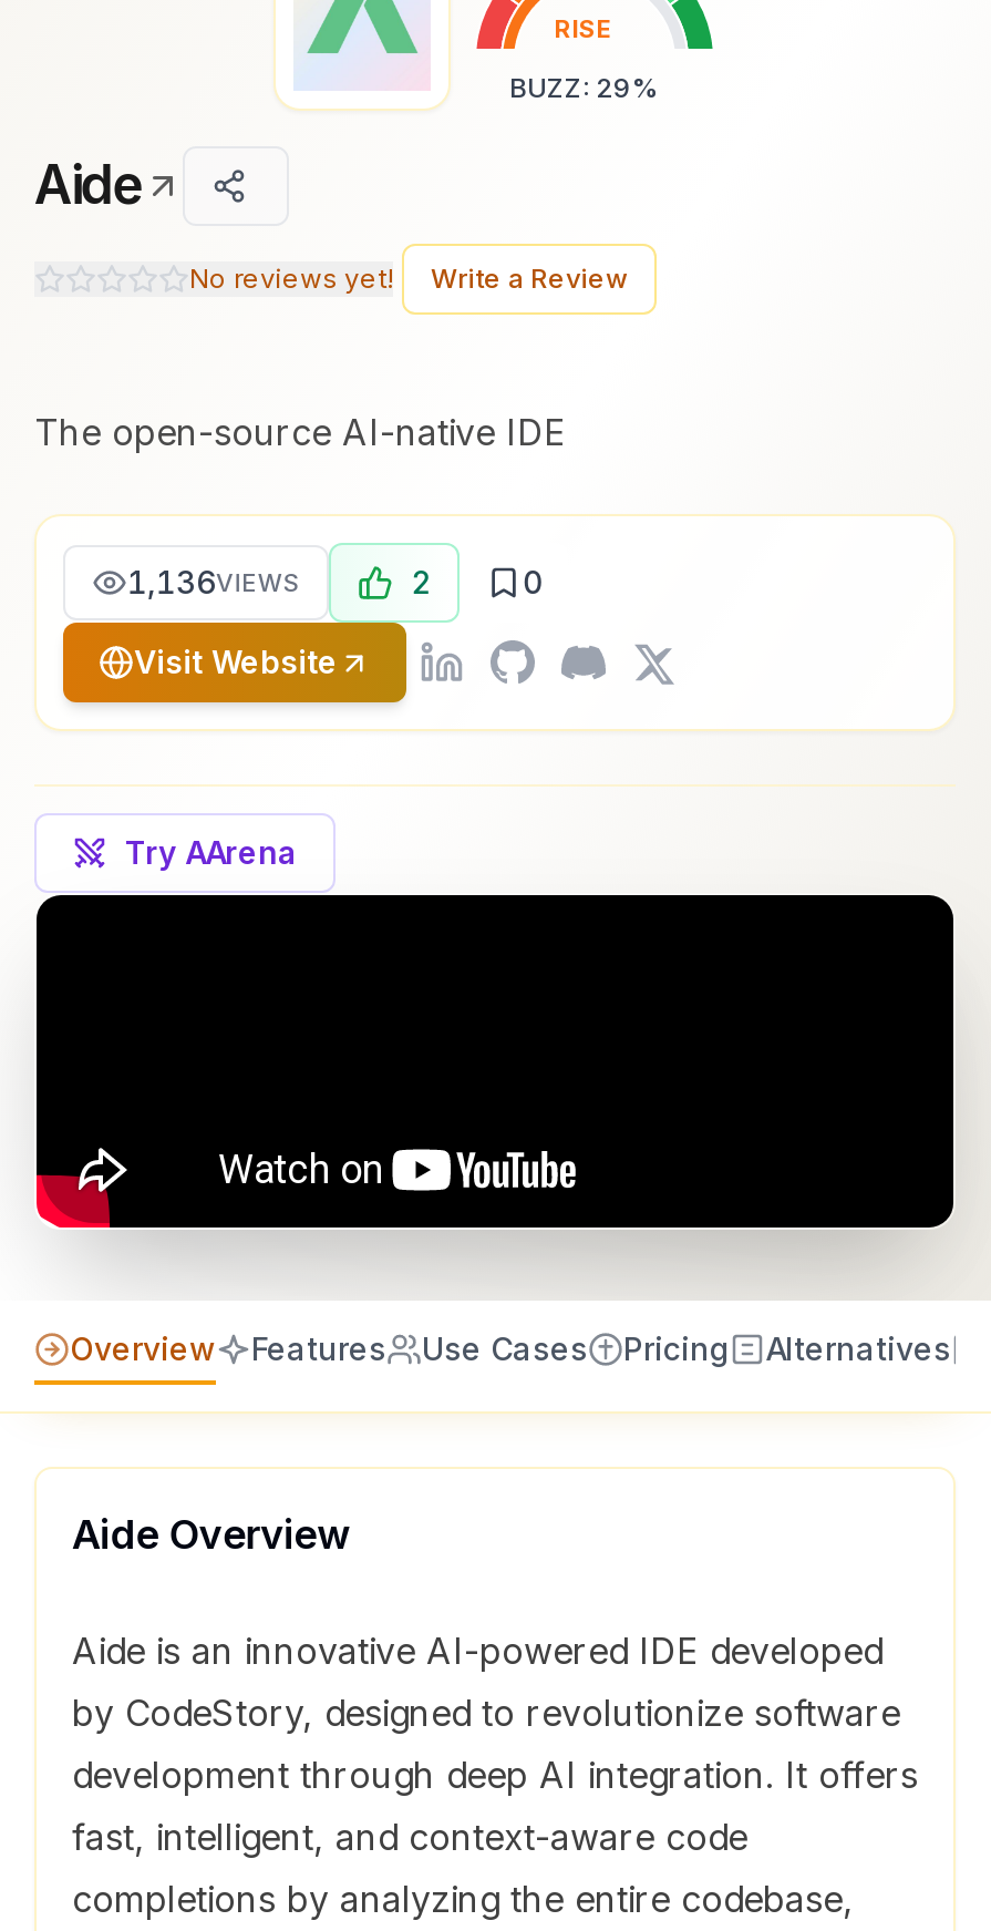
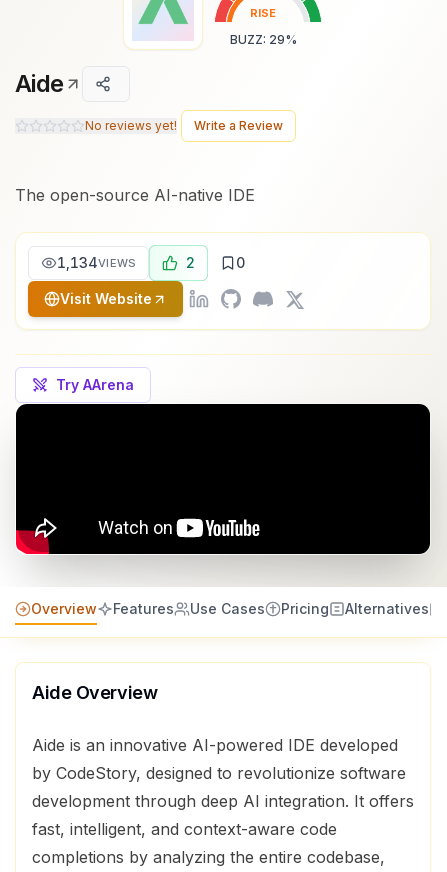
[127,563,301,600] 1,136VIEWS -> [57,254,136,271] 1,134VIEWS

